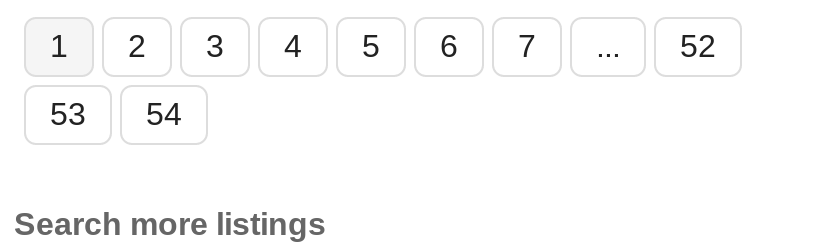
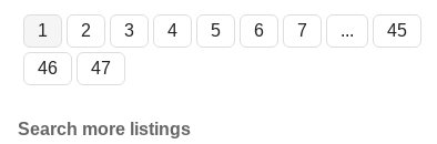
[680,29,716,63] 52 -> [387,21,407,40] 45
[50,97,86,131] 53 -> [38,59,58,77] 46
[146,97,182,131] 54 -> [91,59,111,77] 47

